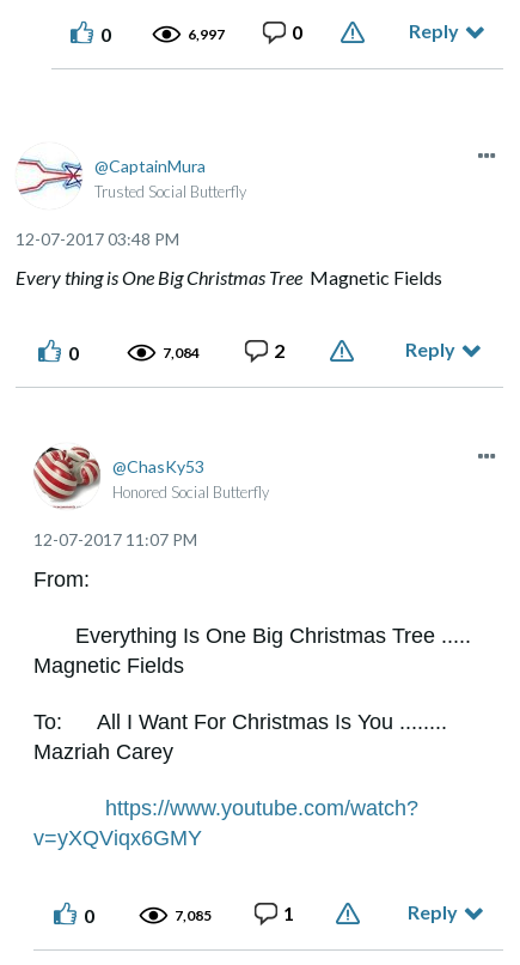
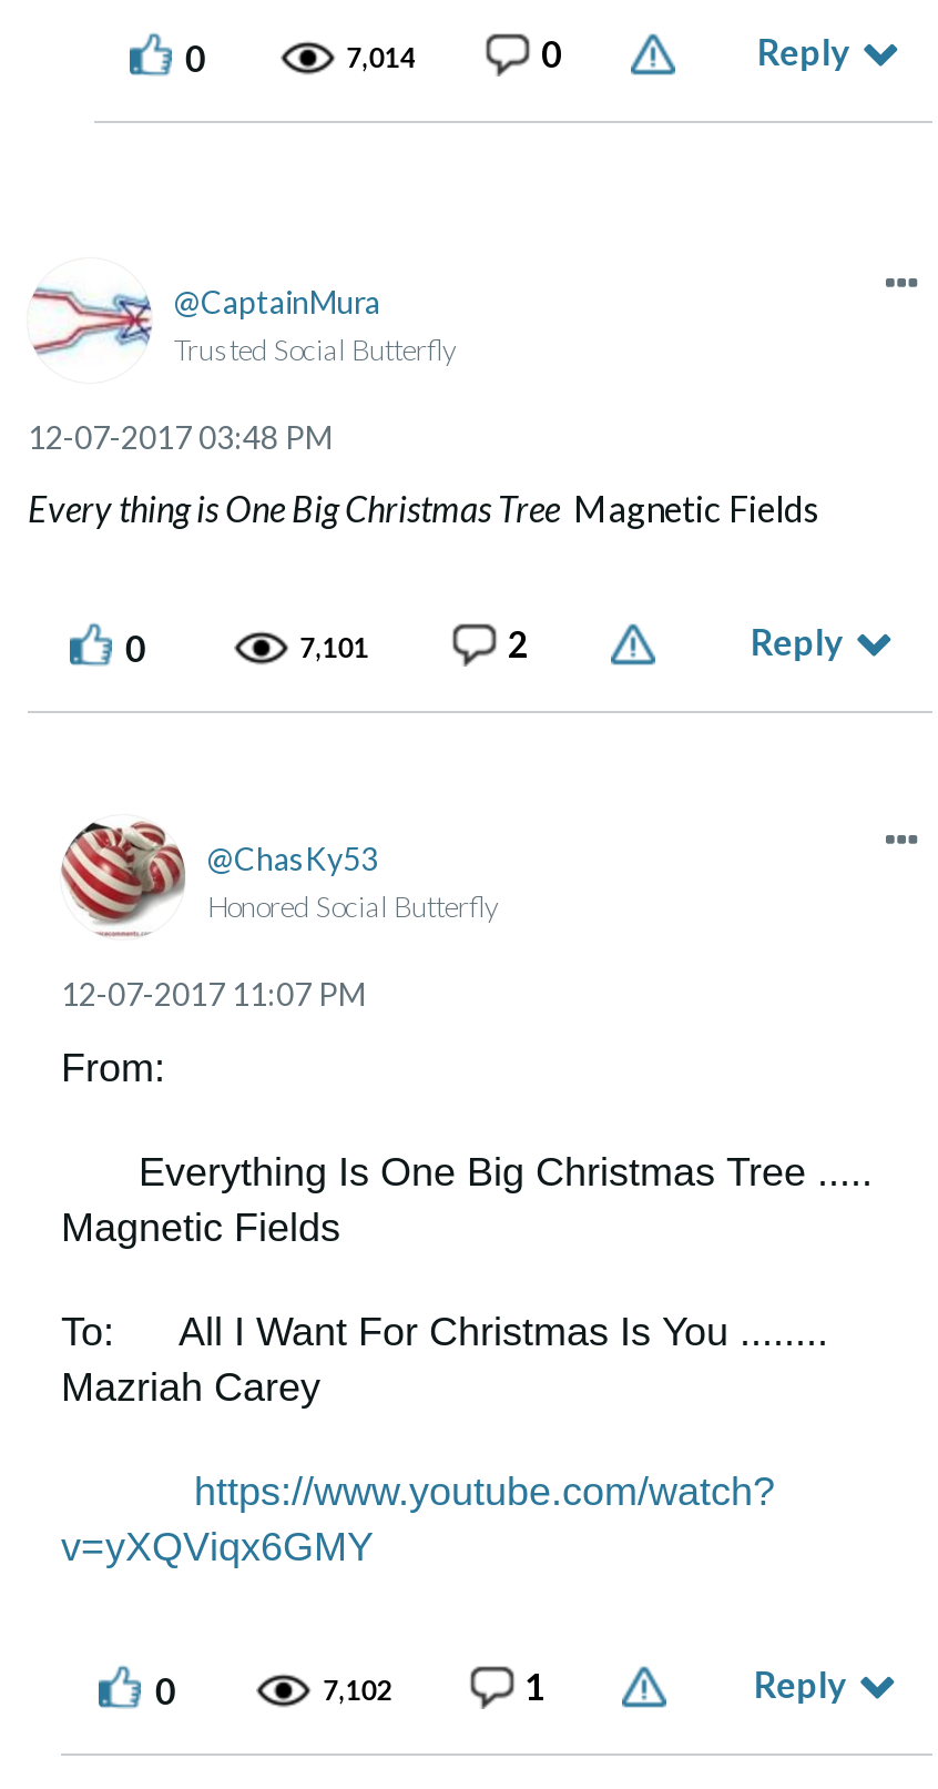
[187,25,224,43] 6,997 -> [346,40,415,74] 7,014
[162,343,199,361] 7,084 -> [300,630,369,664] 7,101
[175,906,212,924] 7,085 -> [323,1673,392,1706] 7,102

